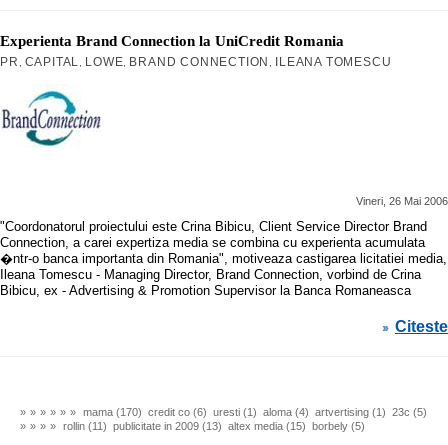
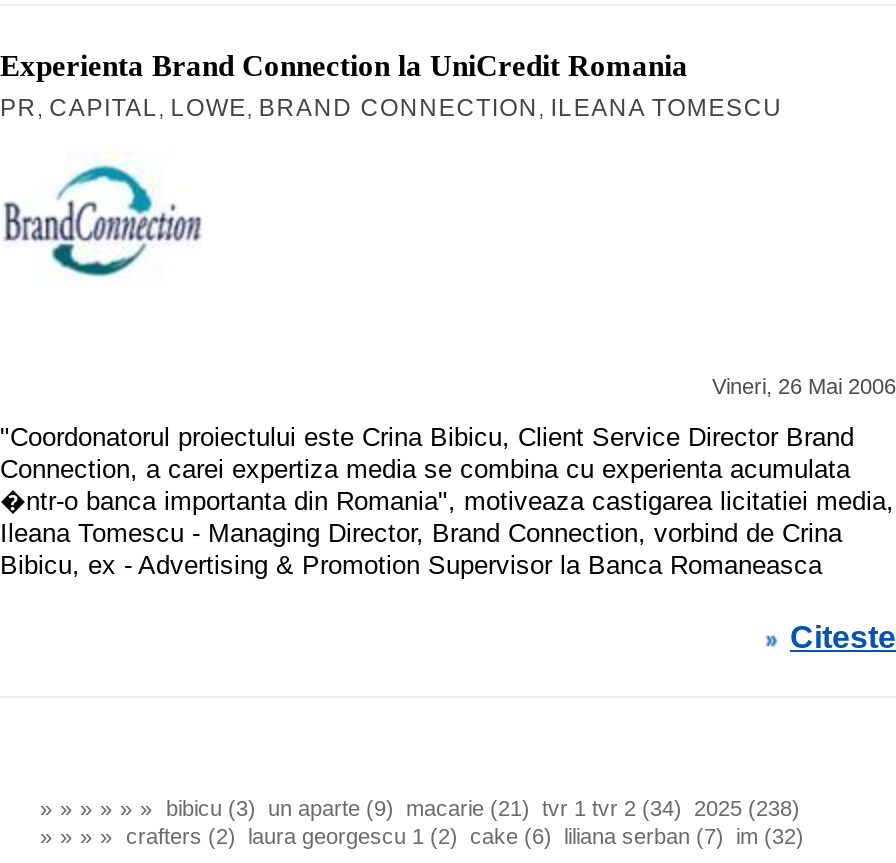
[83,406,142,418] mama (170) -> [166,796,256,820] bibicu (3)
[148,406,207,418] credit co (6) -> [268,796,394,820] un aparte (9)
[213,406,257,418] uresti (1) -> [406,796,530,820] macarie (21)
[263,406,309,418] aloma (4) -> [542,796,682,820] tvr 1 tvr 2 (34)
[315,406,386,418] artvertising (1) -> [694,796,800,820] 2025 (238)
[392,406,427,418] 23c (5) -> [126,824,236,848] crafters (2)
[63,420,107,432] rollin (11) -> [248,824,458,848] laura georgescu 1 (2)
[113,420,222,432] publicitate in 2009 (13) -> [470,824,552,848] cake (6)
[228,420,306,432] altex media (15) -> [564,824,724,848] liliana serban (7)
[312,420,365,432] borbely (5) -> [736,824,804,848] im (32)

